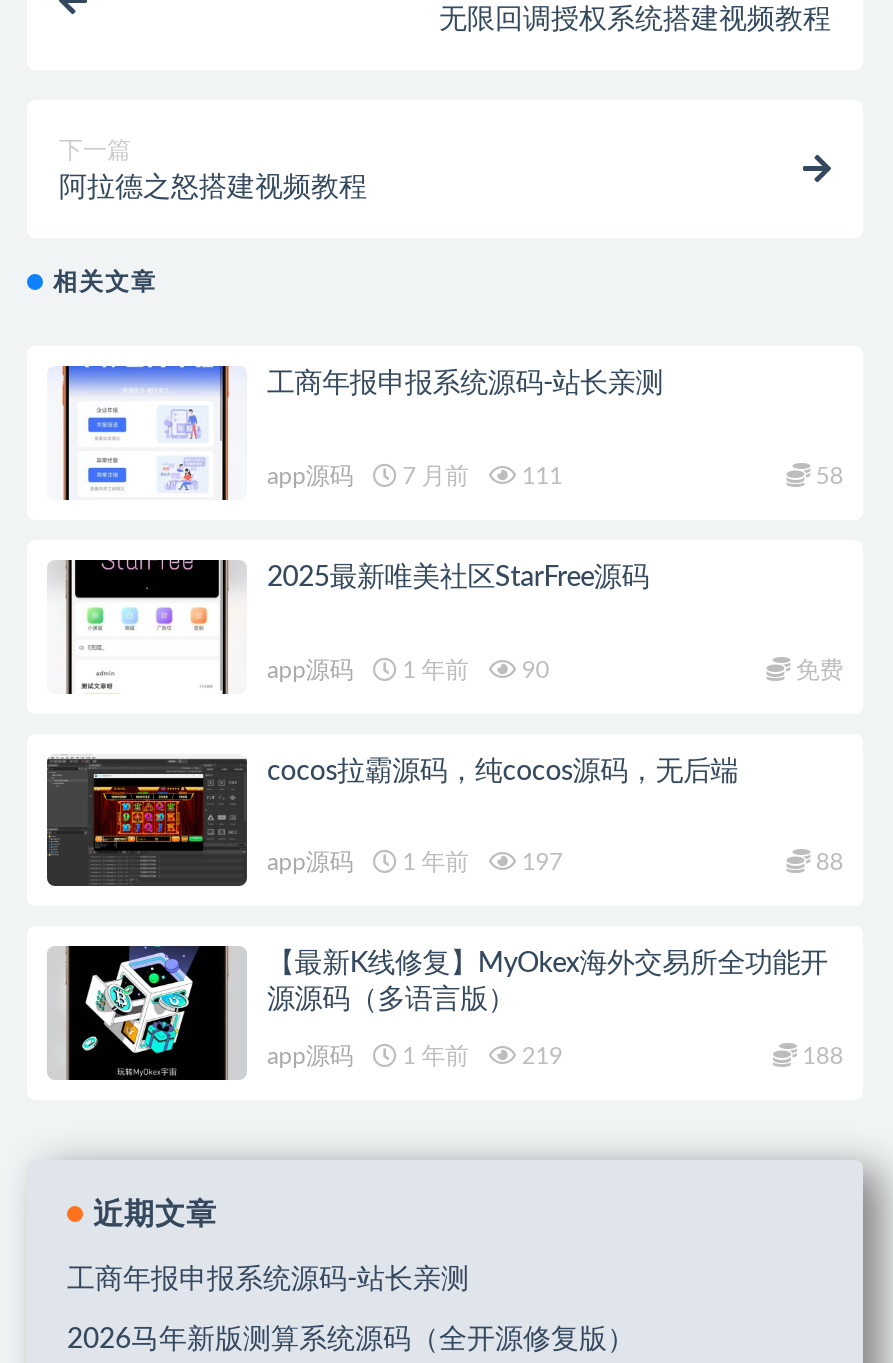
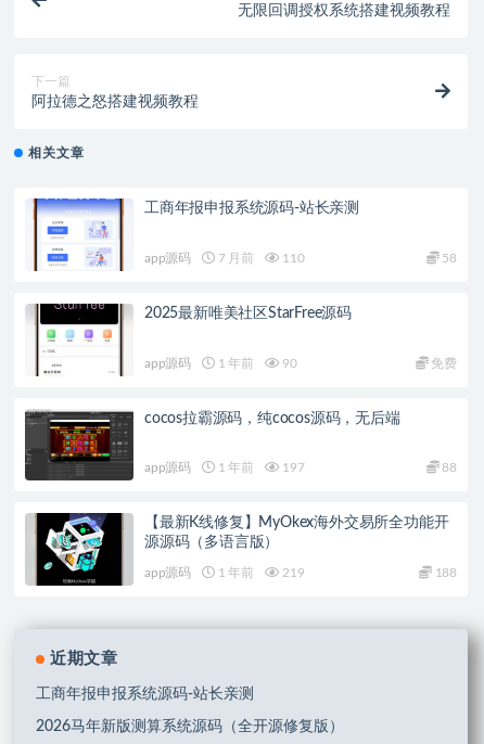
[267,464,563,488] app源码 7 月前 111 -> [144,252,305,265] app源码 7 月前 110

